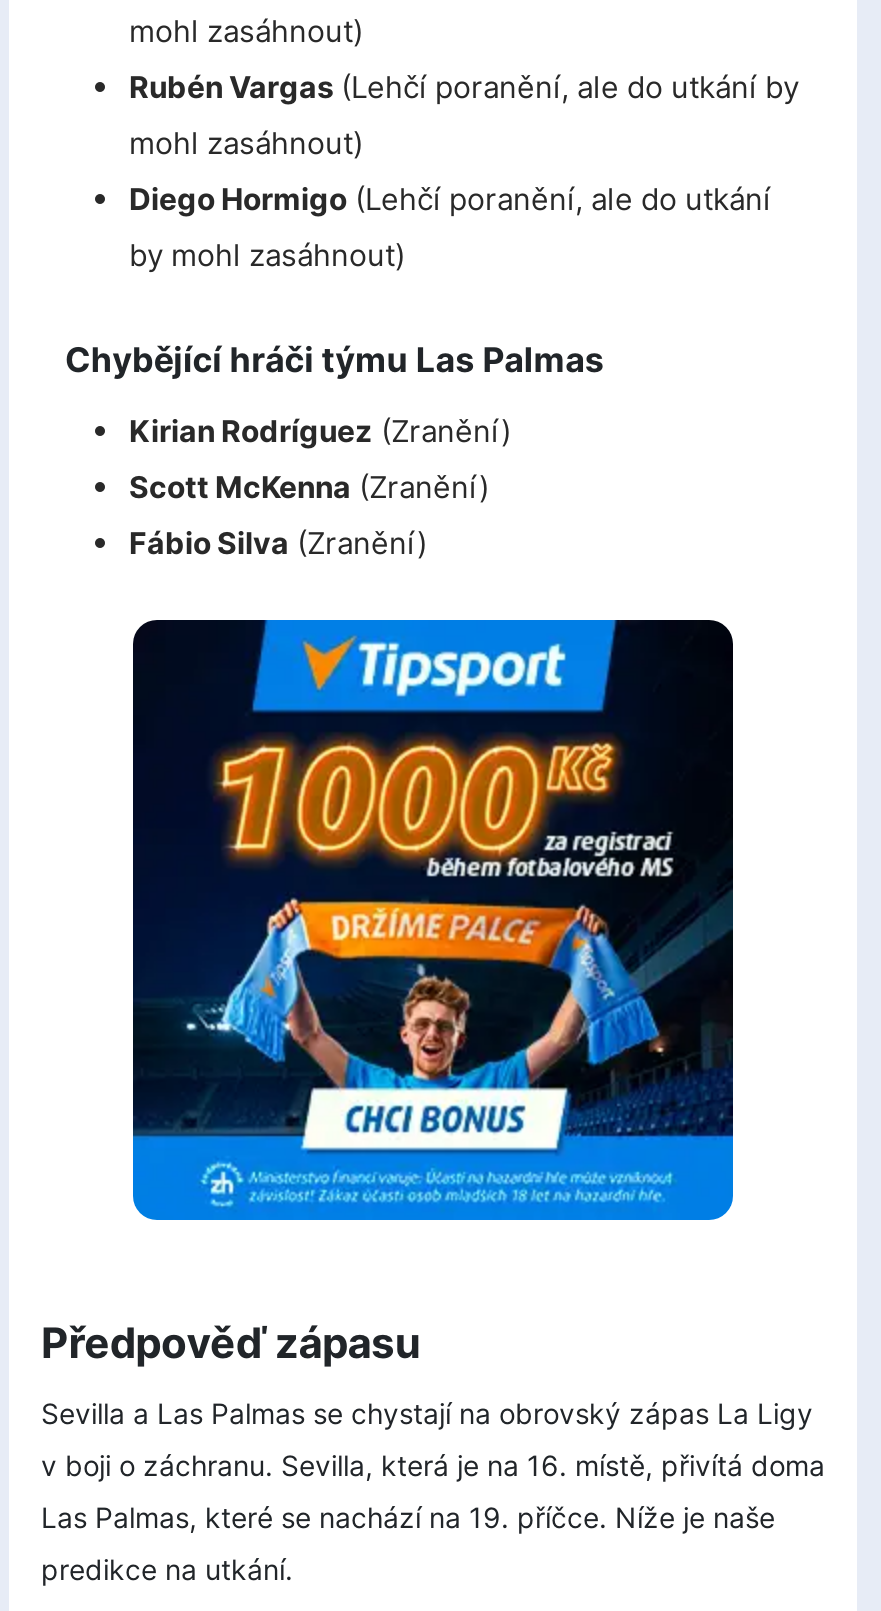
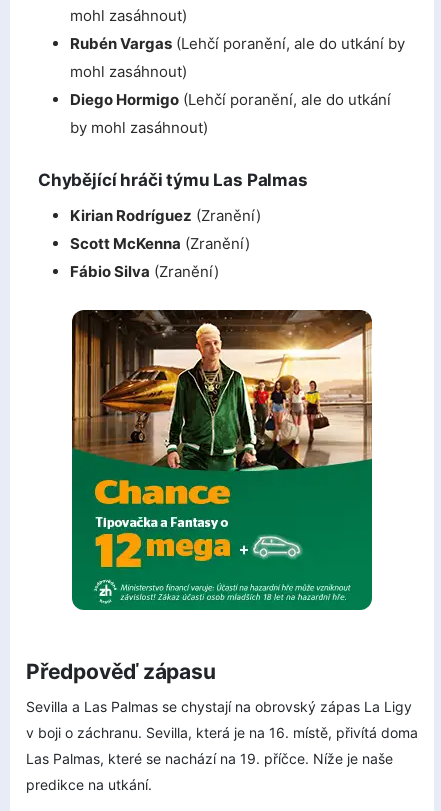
[131,618,735,1222] [image] -> [71,309,373,611] [image]

